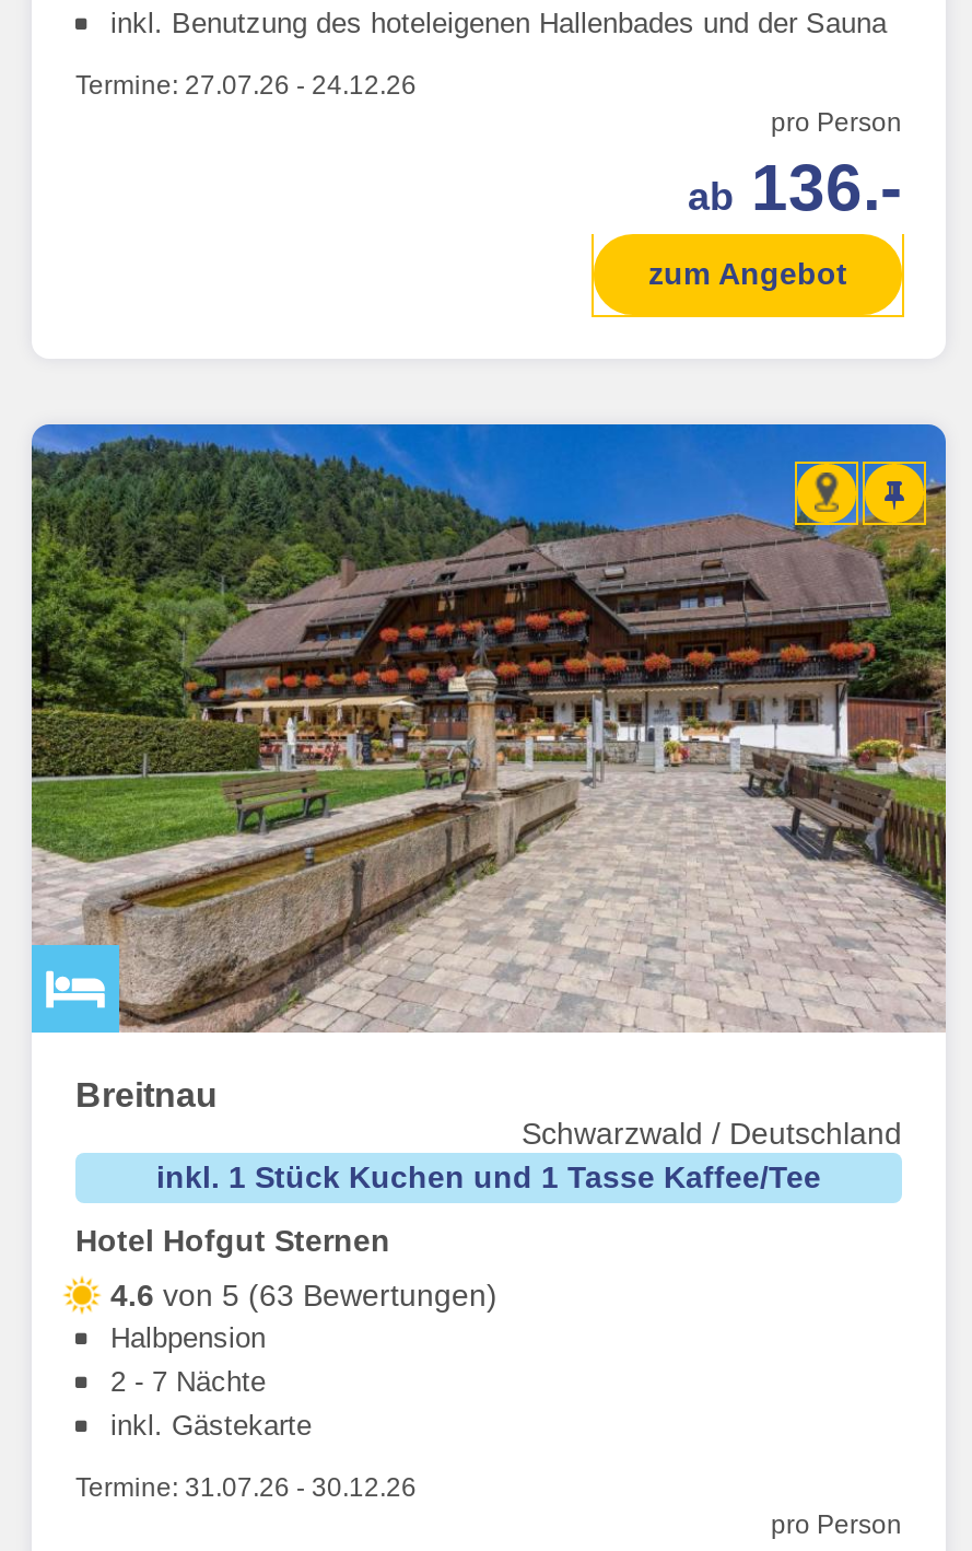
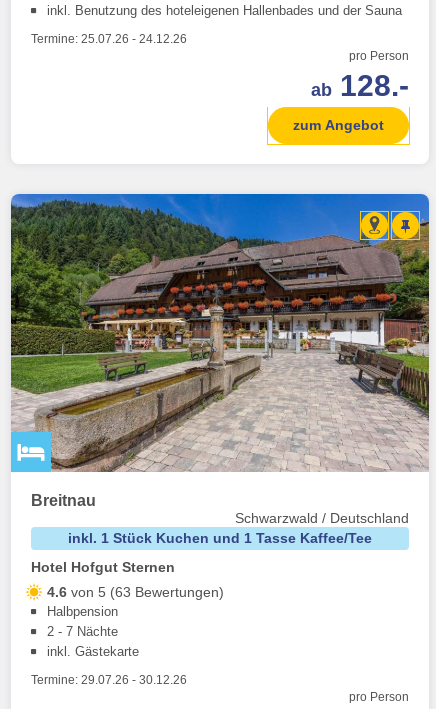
[75,70,417,100] Termine: 27.07.26 - 24.12.26 -> [31,32,187,46] Termine: 25.07.26 - 24.12.26
[688,151,902,223] ab 136.- -> [311,69,409,102] ab 128.-
[75,1473,417,1504] Termine: 31.07.26 - 30.12.26 -> [31,673,187,687] Termine: 29.07.26 - 30.12.26

